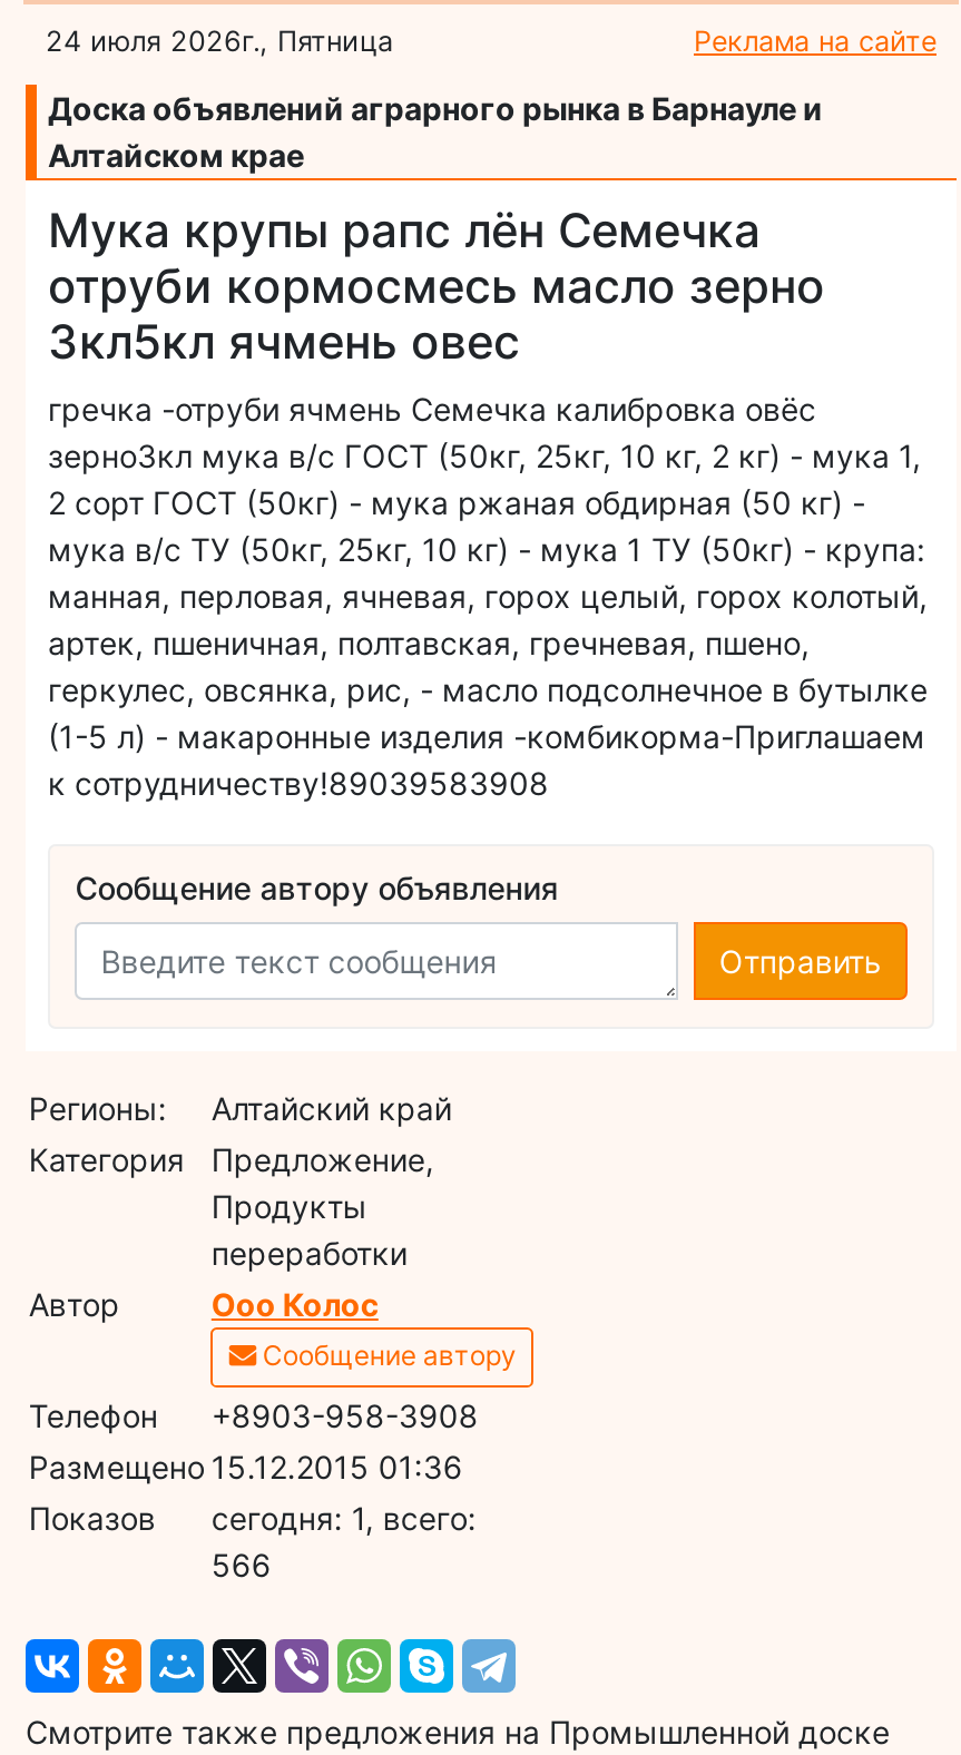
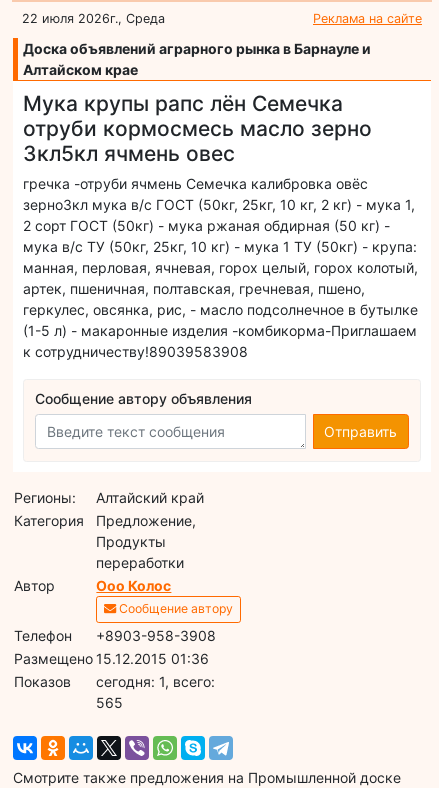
[46,24,393,57] 24 июля 2026г., Пятница -> [22,11,165,26] 22 июля 2026г., Среда
[211,1545,271,1583] 566 -> [96,694,123,711] 565

